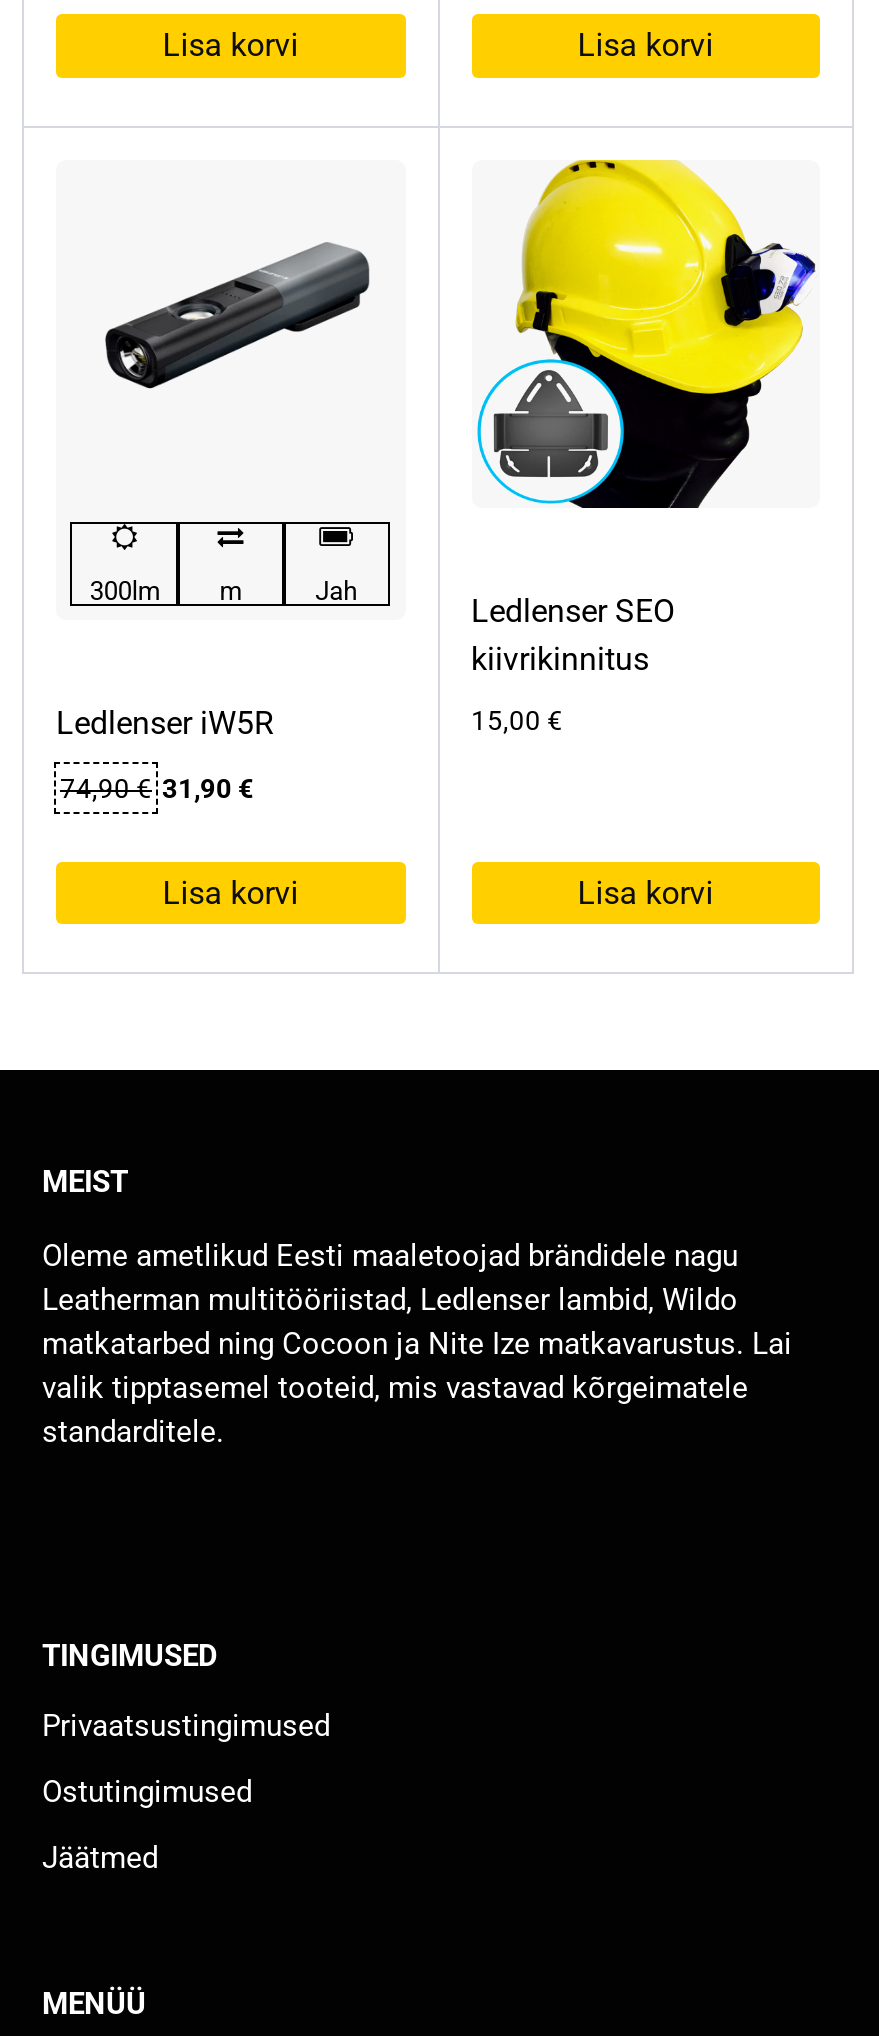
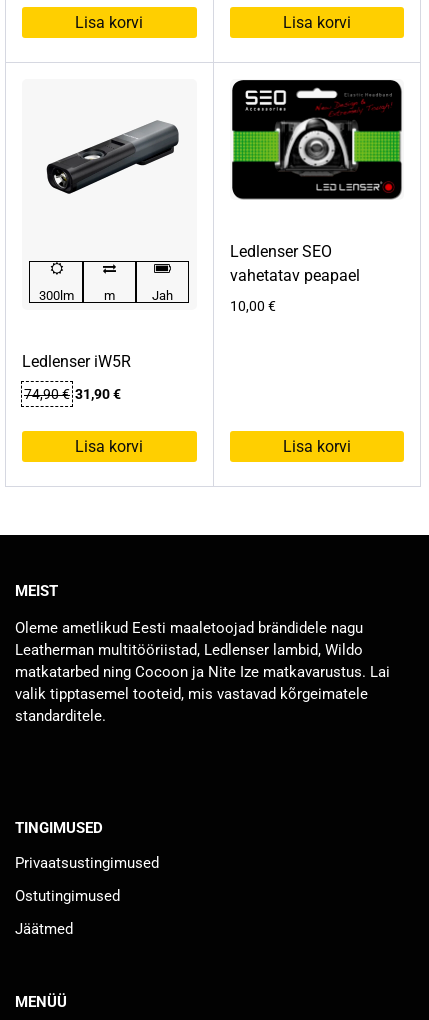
[474,158,816,508] [image] -> [231,79,403,200] [image]
moved [471,592,675,630] -> [229,242,331,261]: Ledlenser SEO
[471,640,649,678] kiivrikinnitus -> [229,266,359,285] vahetatav peapael
[471,704,563,736] 15,00 € -> [229,298,275,314] 10,00 €

